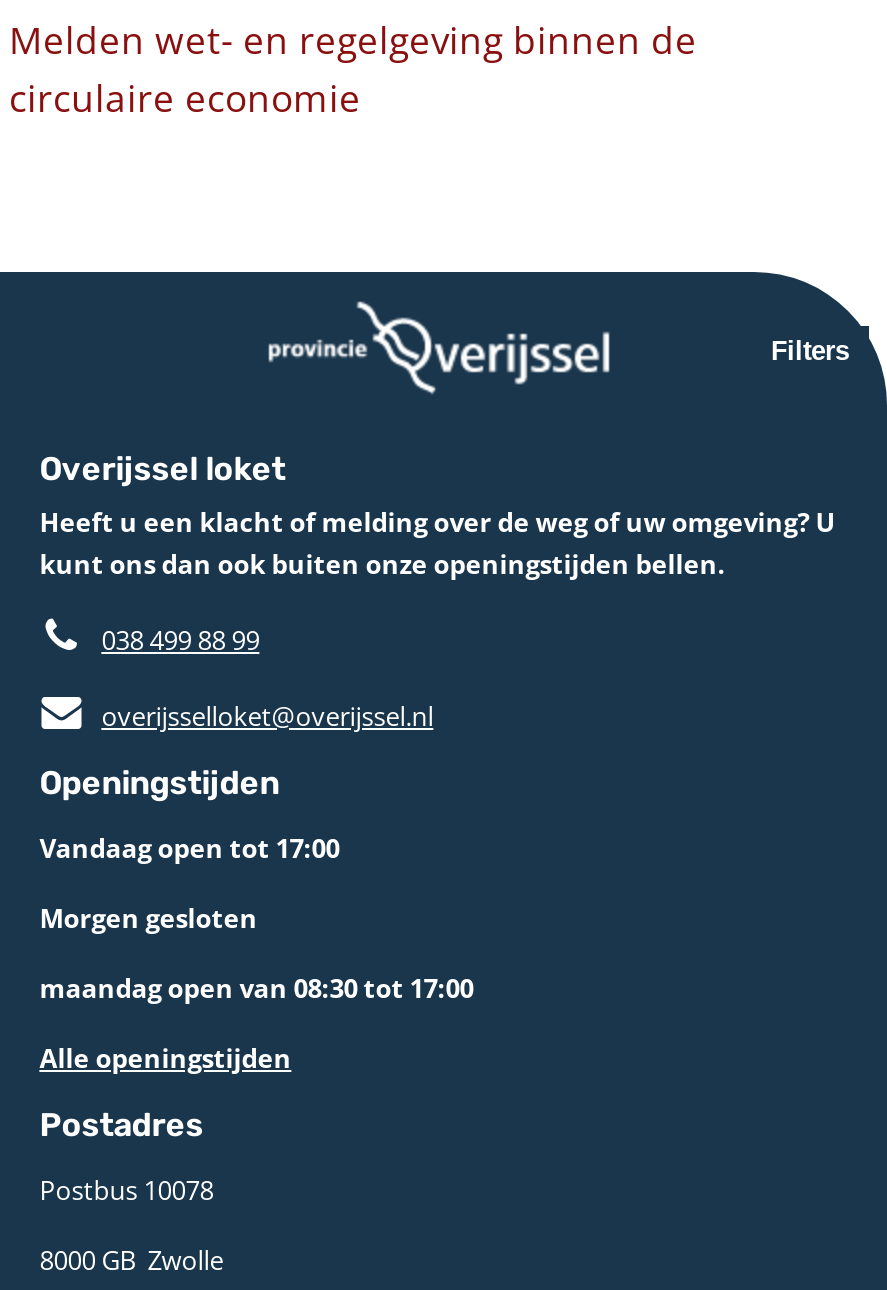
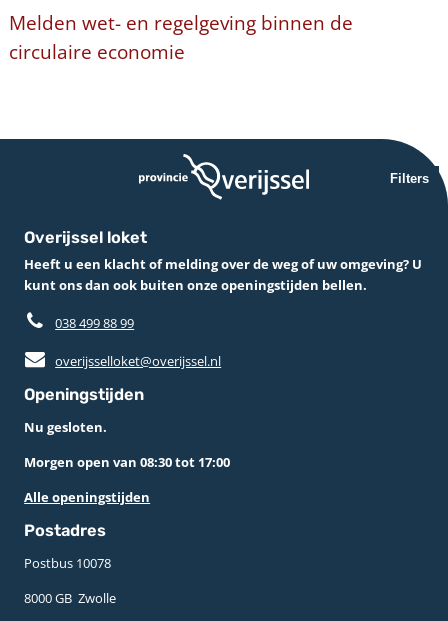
[39,830,473,1006] Vandaag open tot 17:00 | Morgen gesloten | maandag open van 08:30 tot 17:00 -> [24,418,230,471] Nu gesloten. | Morgen open van 08:30 tot 17:00

